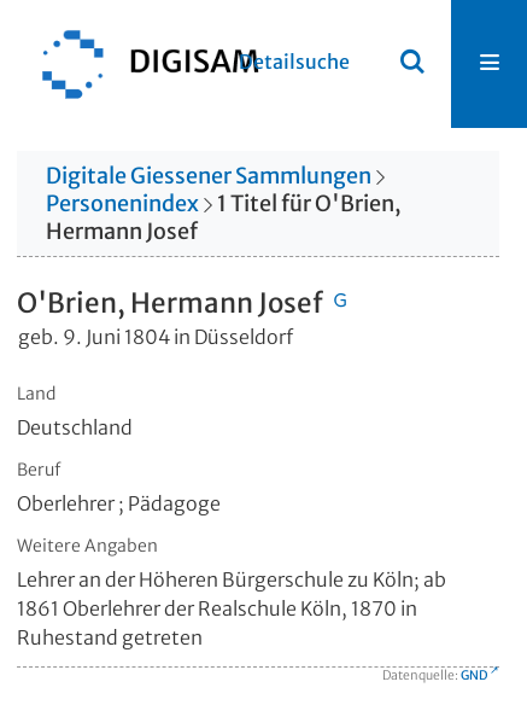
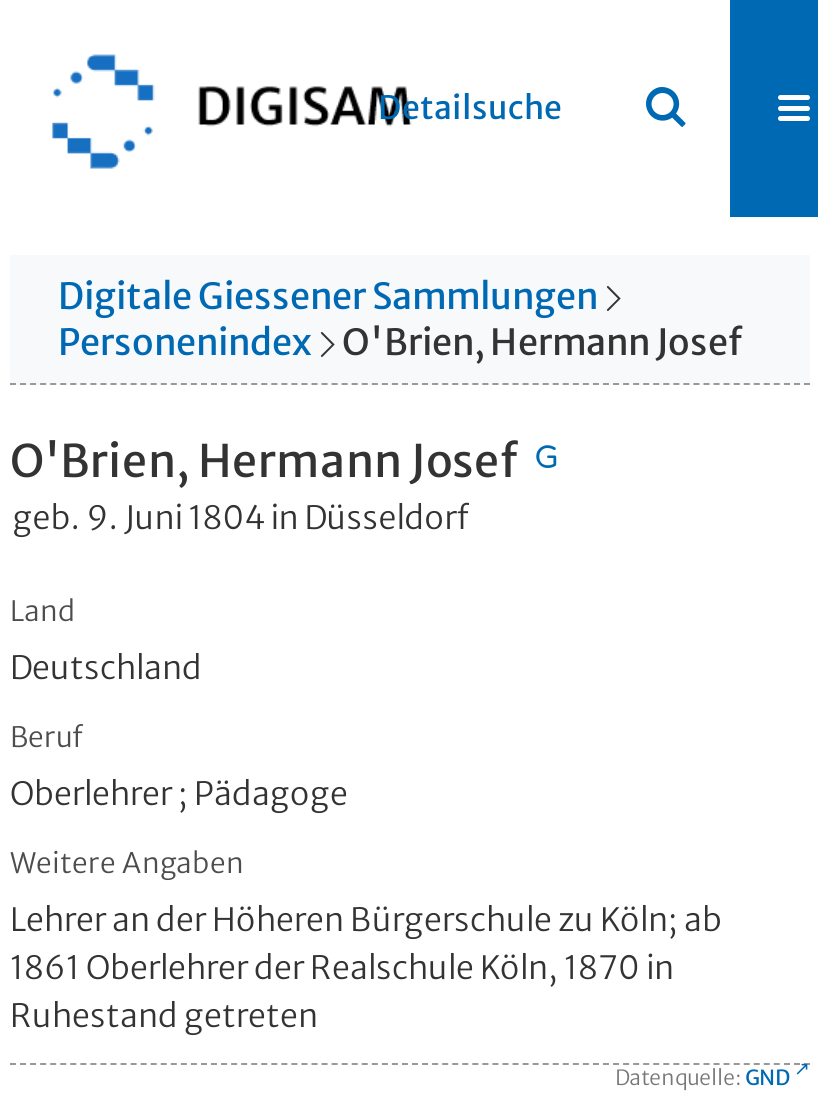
[46,189,400,245] 1 Titel für O'Brien, | Hermann Josef -> [342,318,742,364] O'Brien, Hermann Josef

